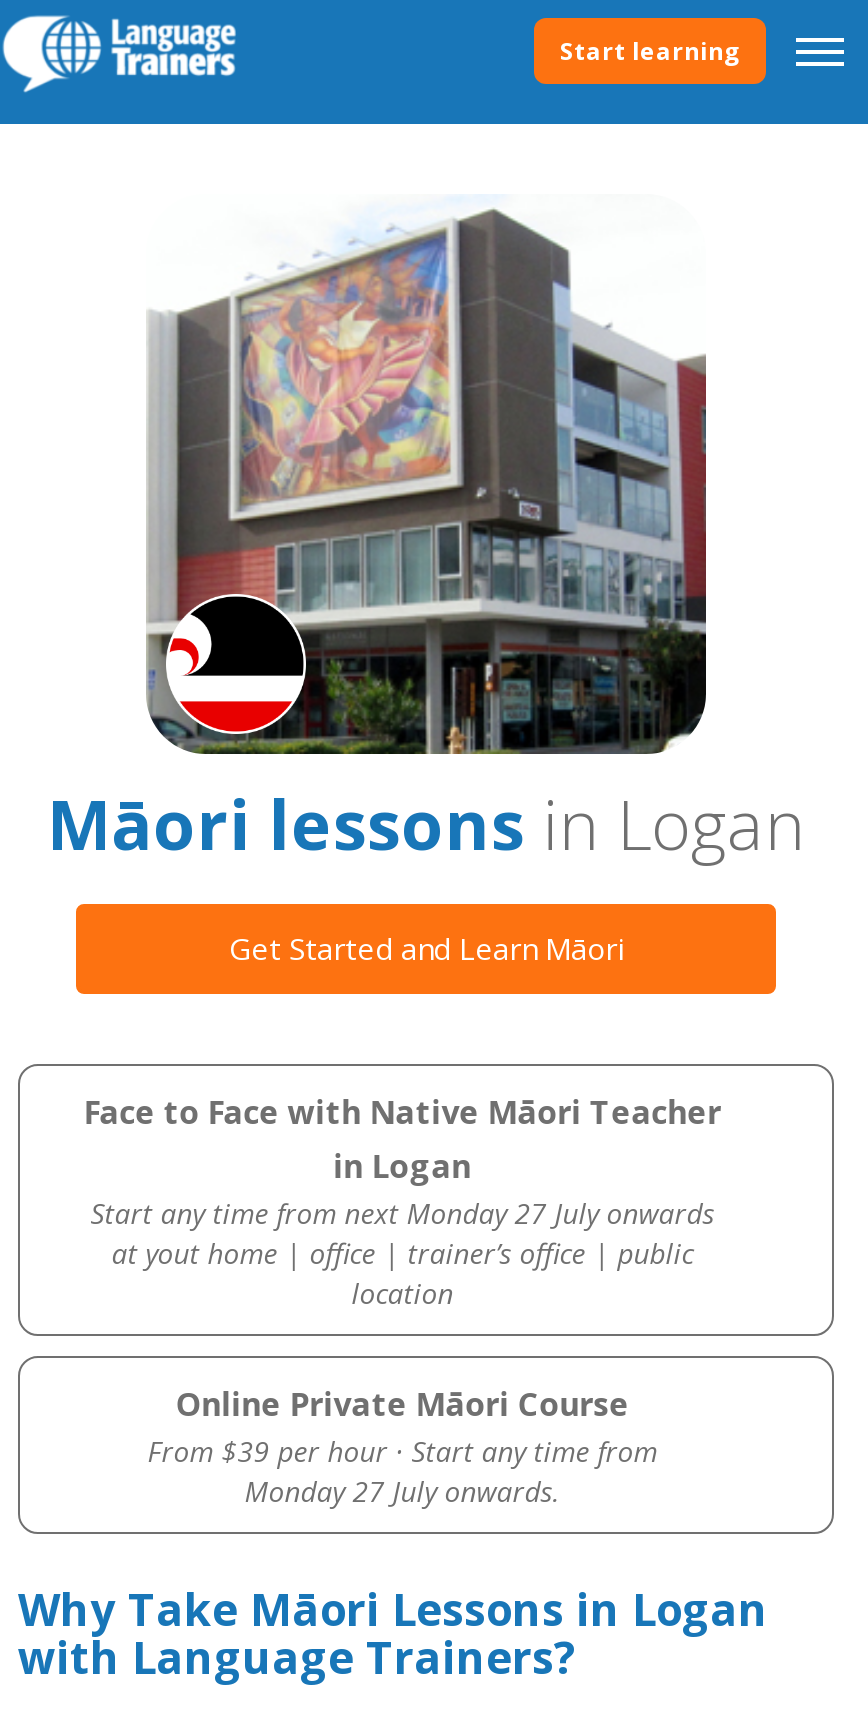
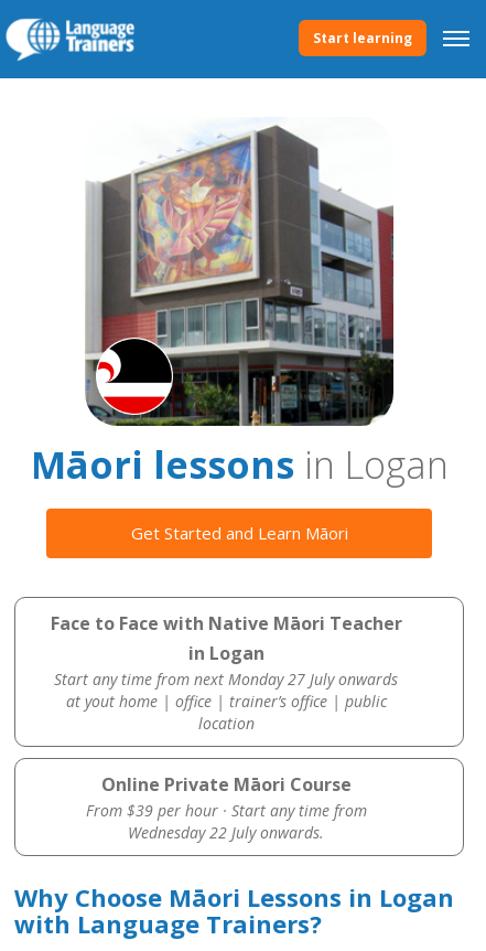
[244,1472,560,1510] Monday 27 July onwards. -> [128,822,324,843] Wednesday 22 July onwards.
[18,1578,768,1638] Why Take Māori Lessons in Logan -> [14,880,454,913] Why Choose Māori Lessons in Logan

